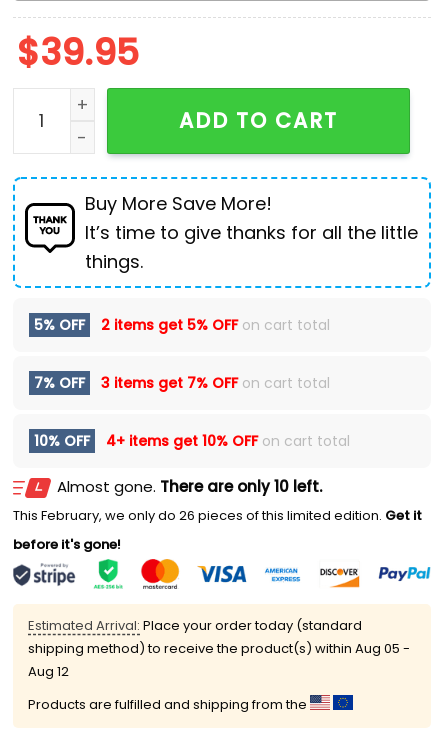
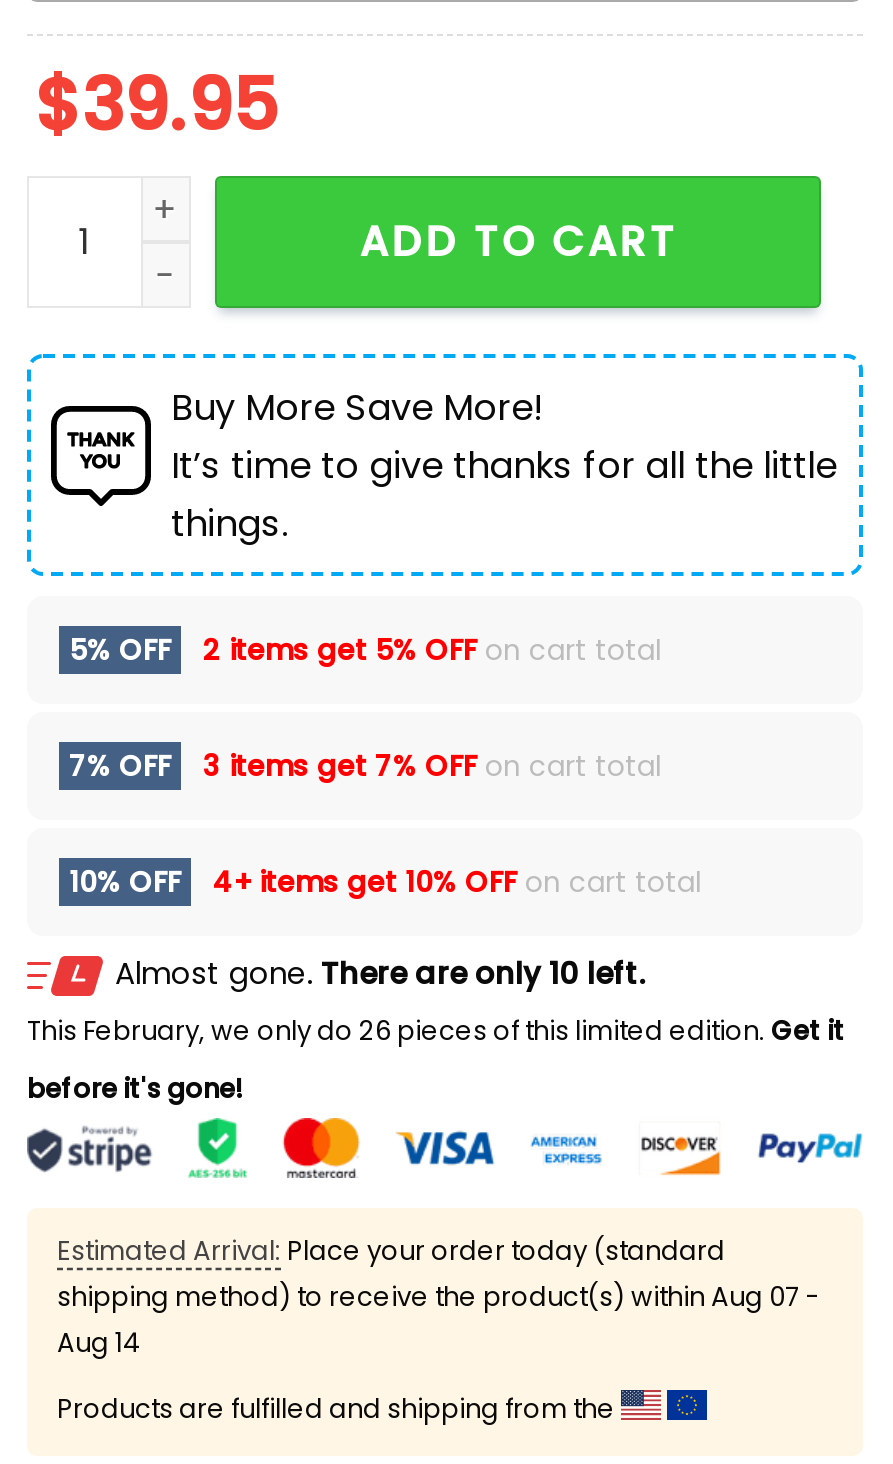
[28,639,410,658] shipping method) to receive the product(s) within Aug 05 - -> [57,1278,819,1316] shipping method) to receive the product(s) within Aug 07 -
[28,662,69,681] Aug 12 -> [57,1324,141,1362] Aug 14

